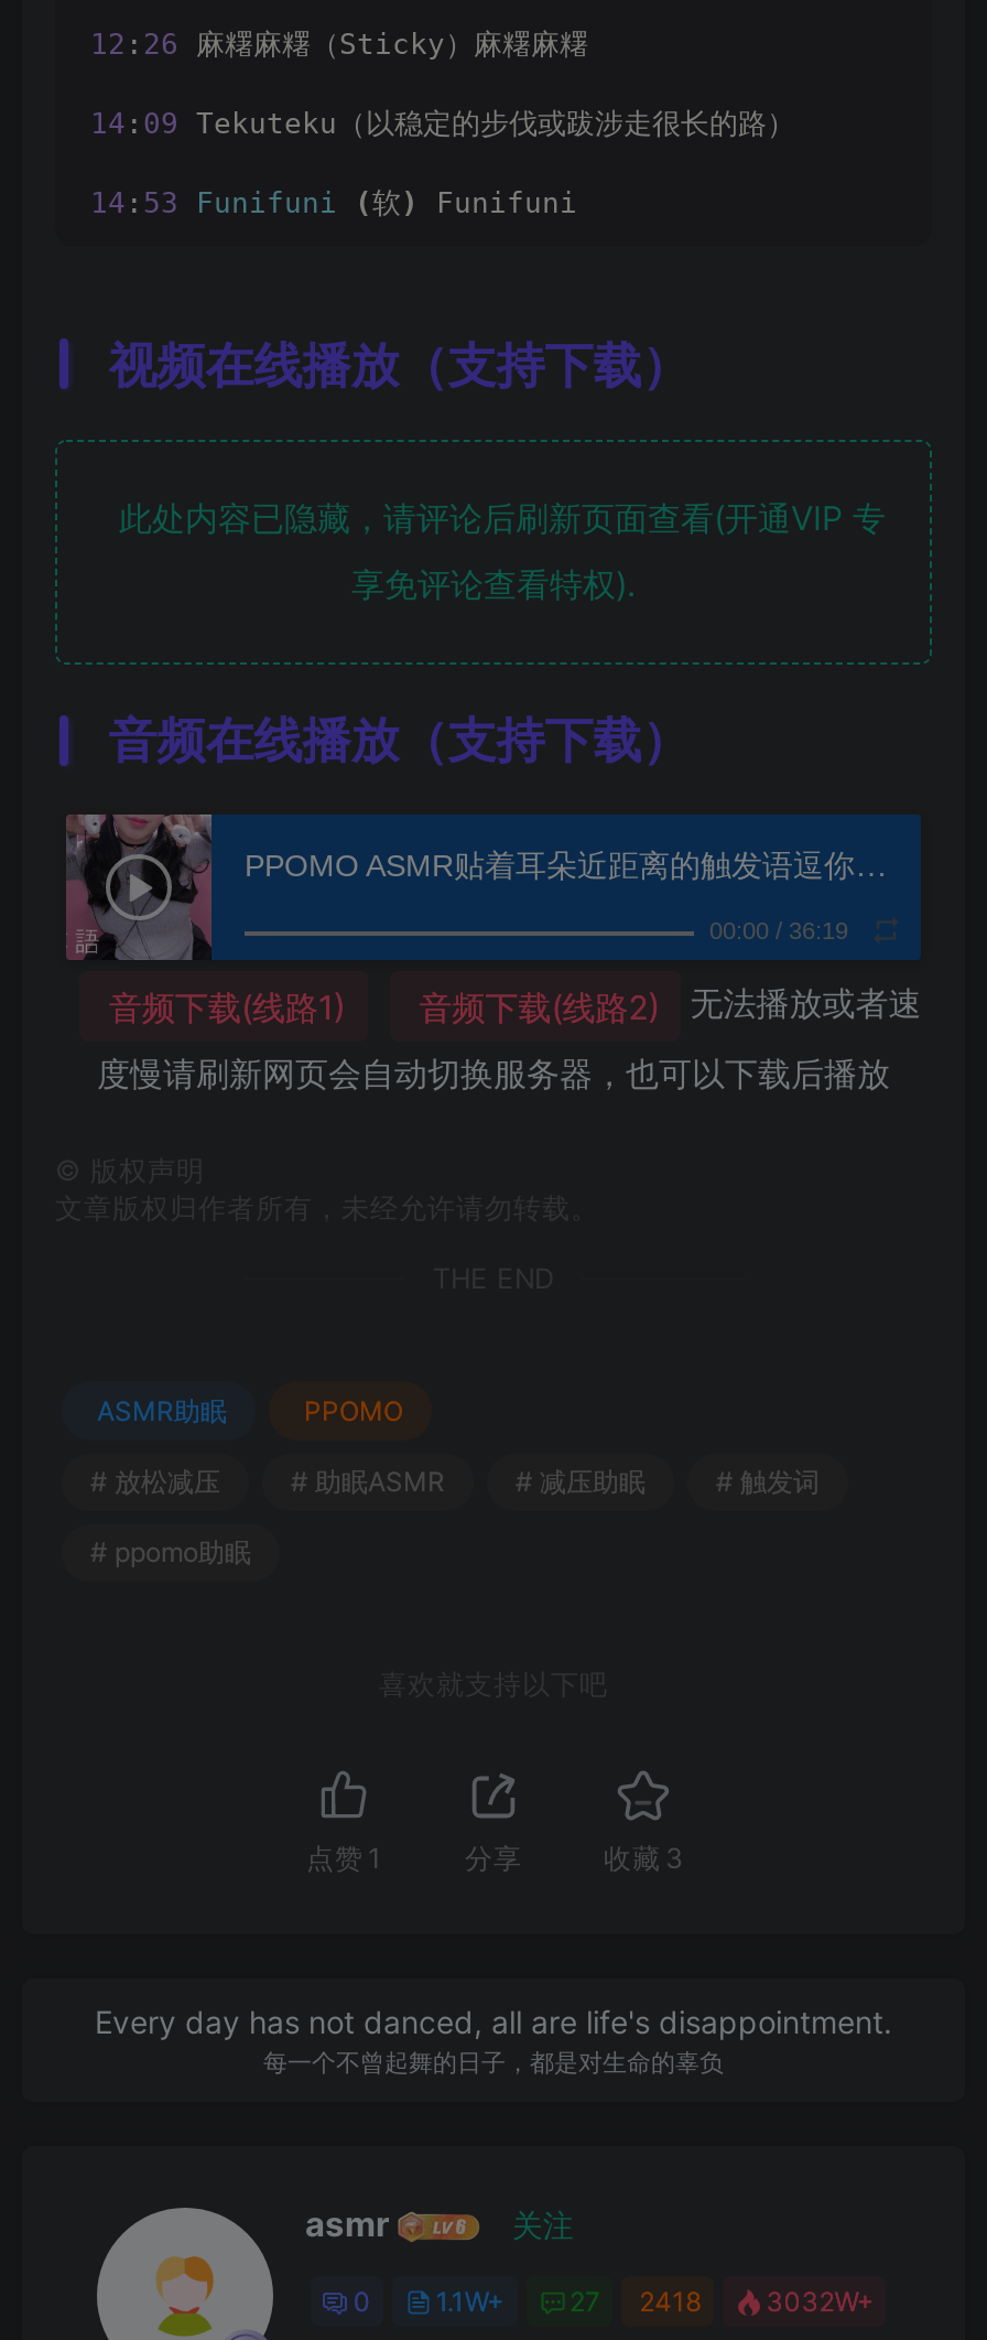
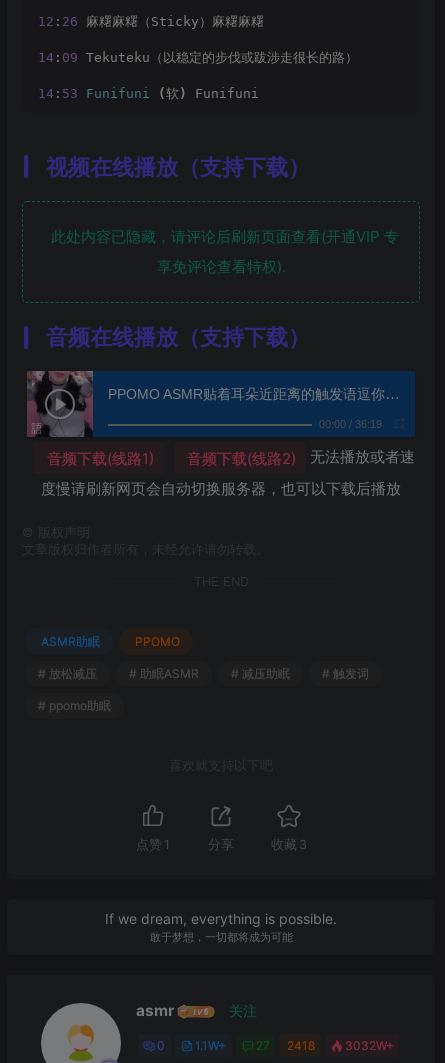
[95,2003,892,2078] Every day has not danced, all are life's disappointment. | 每一个不曾起舞的日子，都是对生命的辜负 -> [105,910,337,944] If we dream, everything is possible. | 敢于梦想，一切都将成为可能

